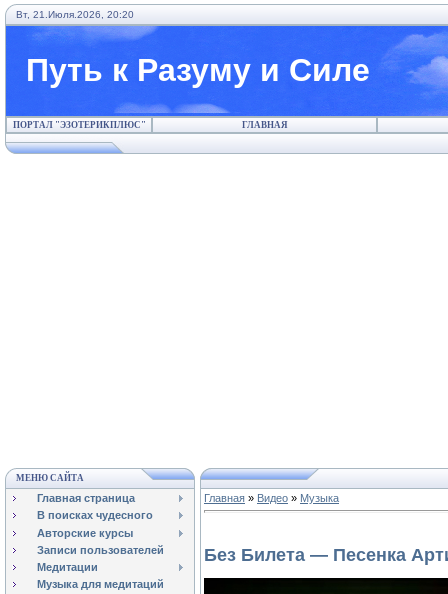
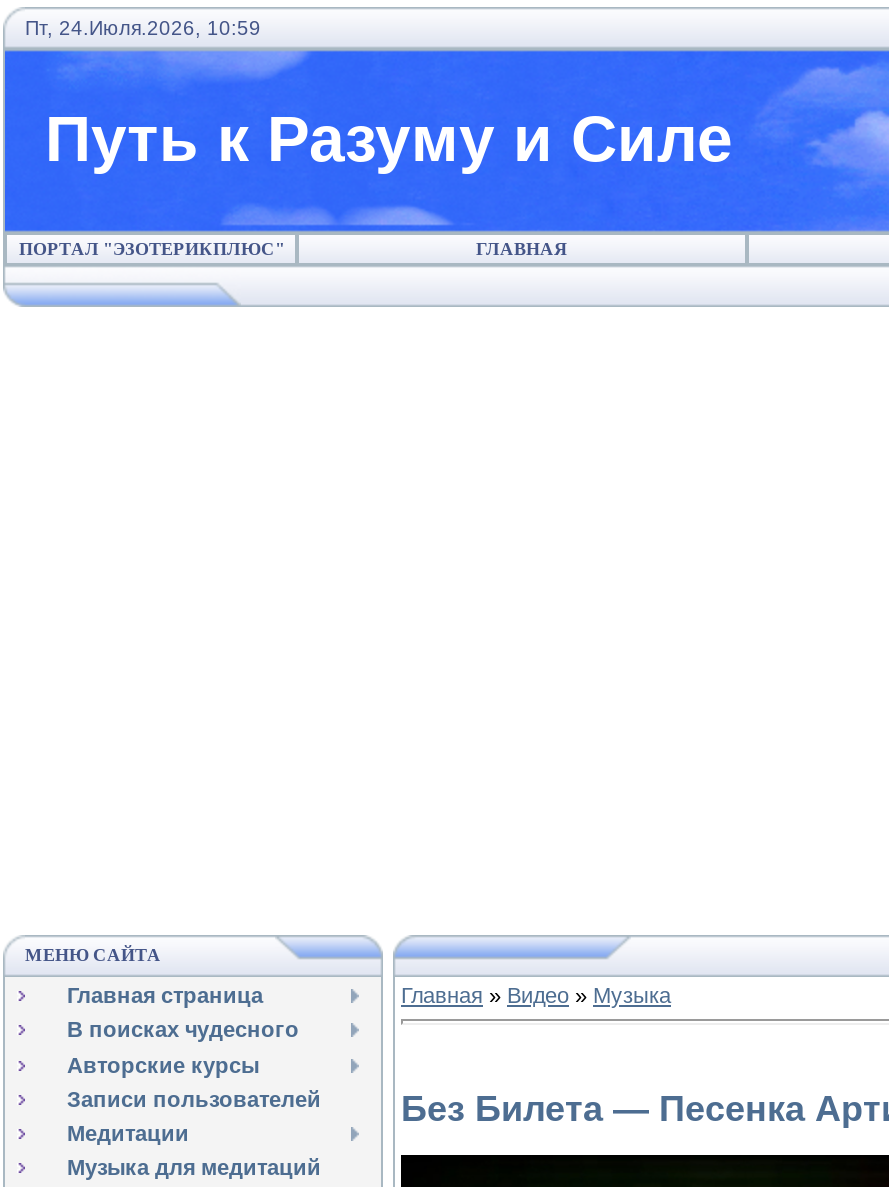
[16,9,134,20] Вт, 21.Июля.2026, 20:20 -> [25,17,261,39] Пт, 24.Июля.2026, 10:59

